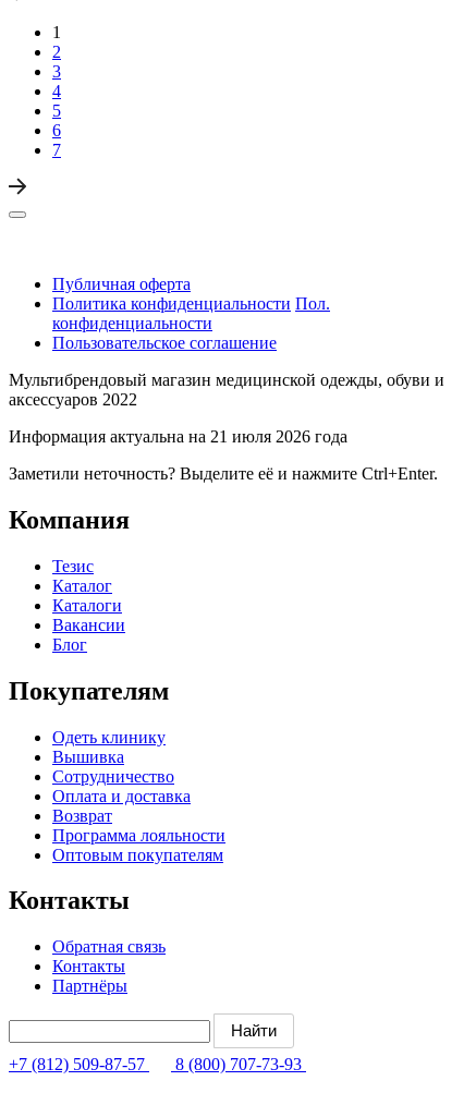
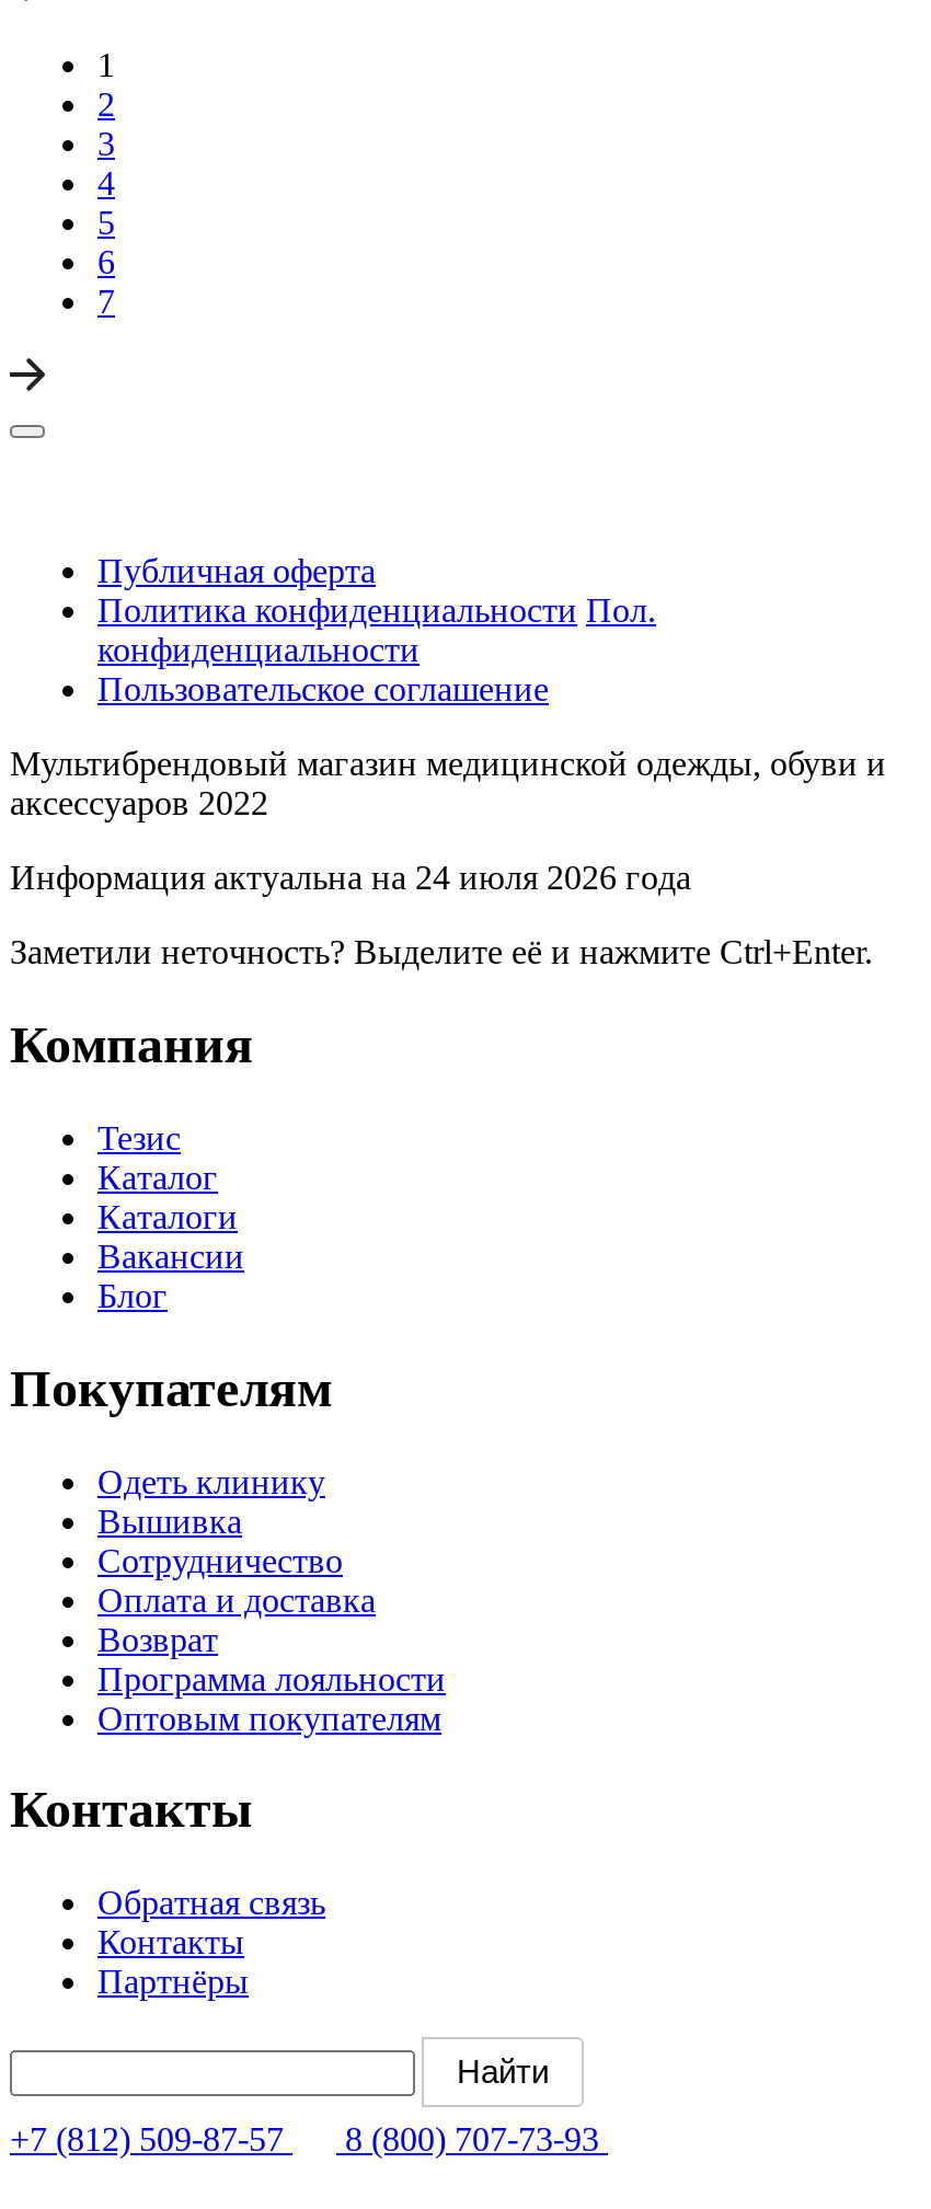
[9,427,347,446] Информация актуальна на 21 июля 2026 года -> [10,858,691,896] Информация актуальна на 24 июля 2026 года

